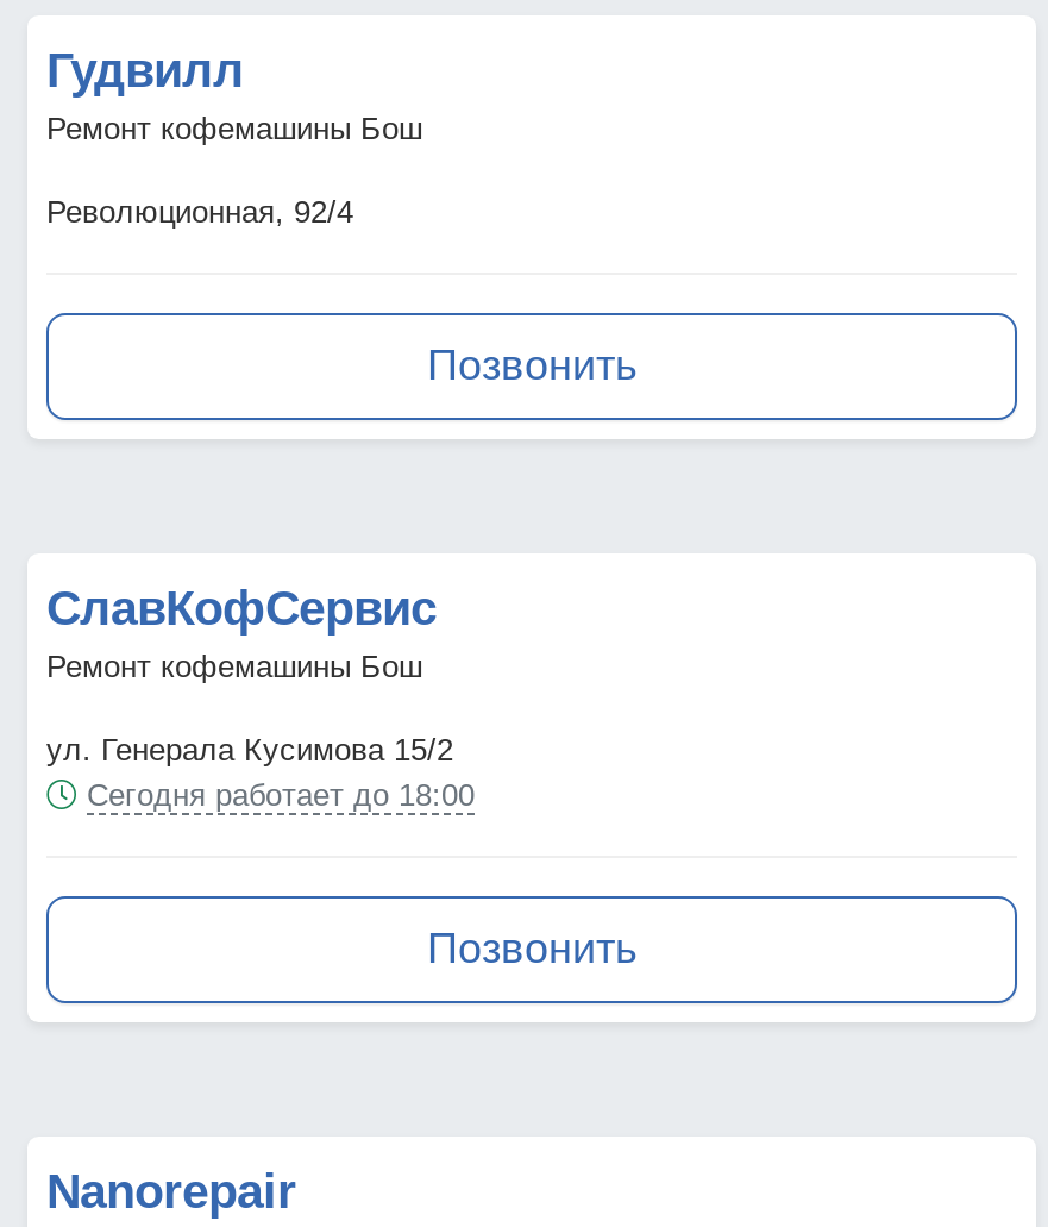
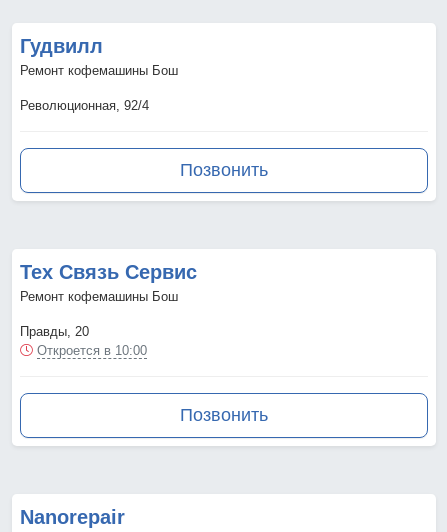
[46,582,437,635] СлавКофСервис -> [20,261,197,283] Тех Связь Сервис
[46,732,475,813] ул. Генерала Кусимова 15/2 | Сегодня работает до 18:00 -> [20,324,147,358] Правды, 20 | Откроется в 10:00

